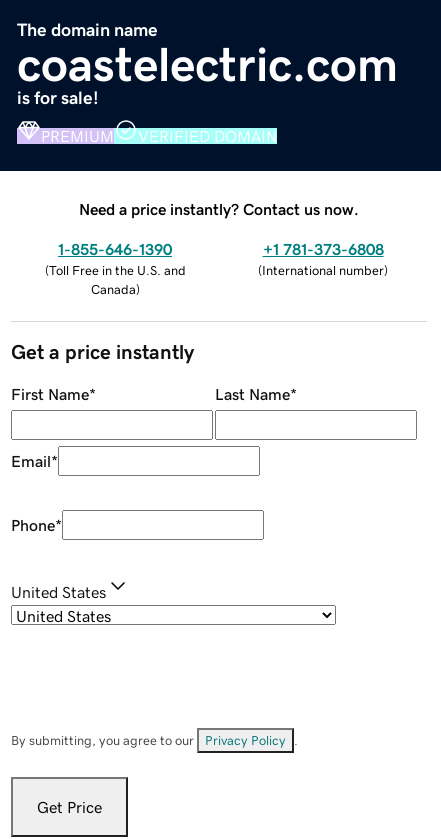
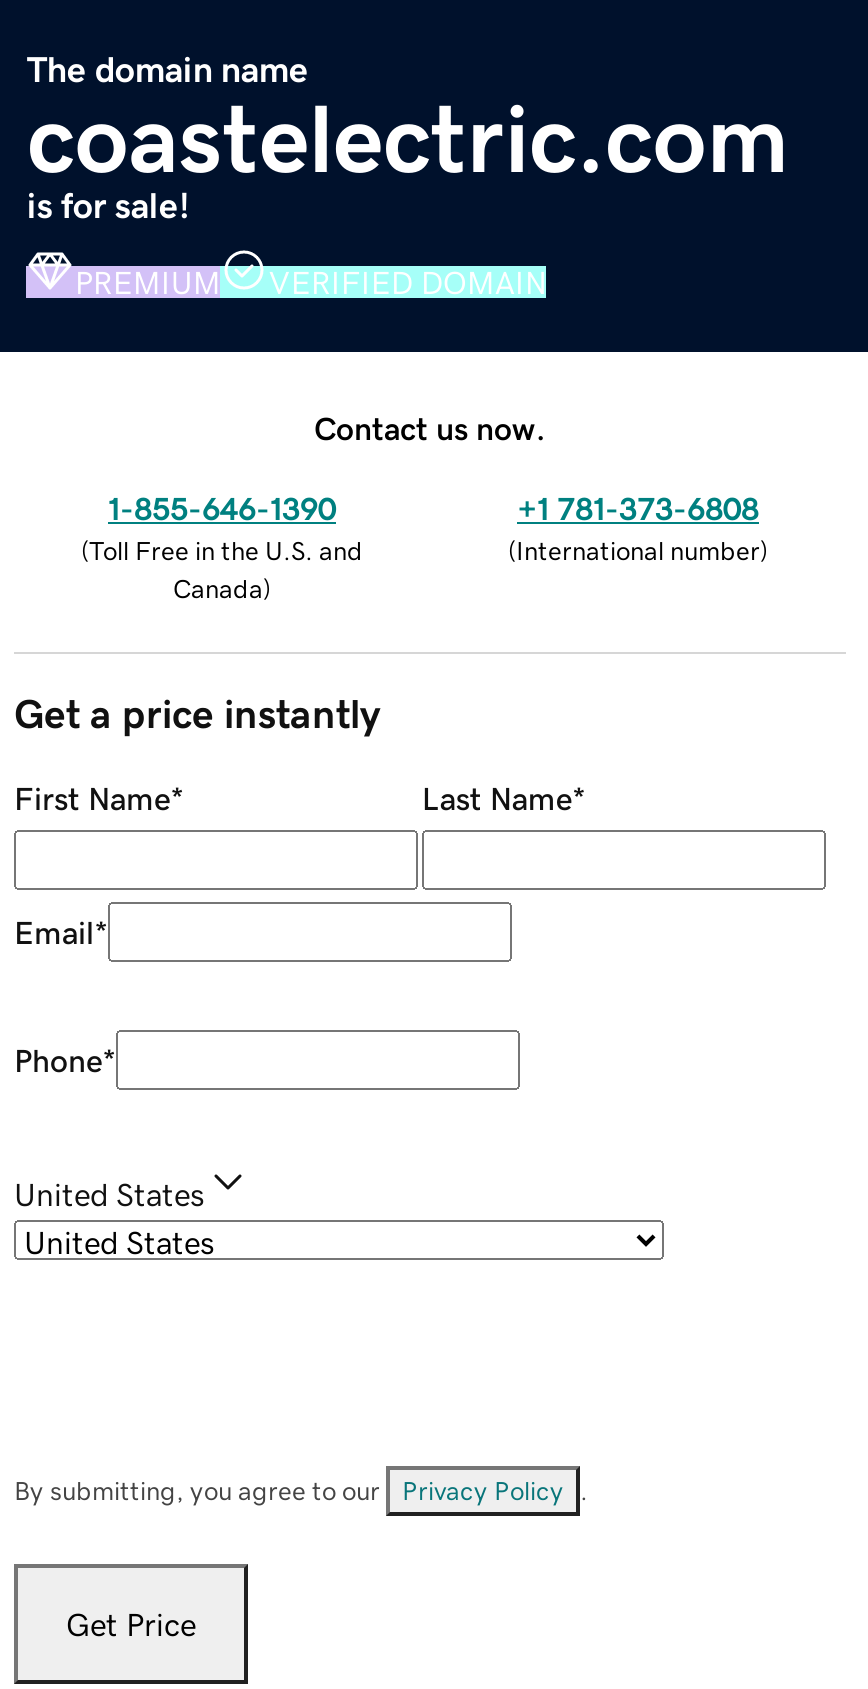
[79,201,359,217] Need a price instantly? Contact us now. -> [314,411,546,443] Contact us now.

